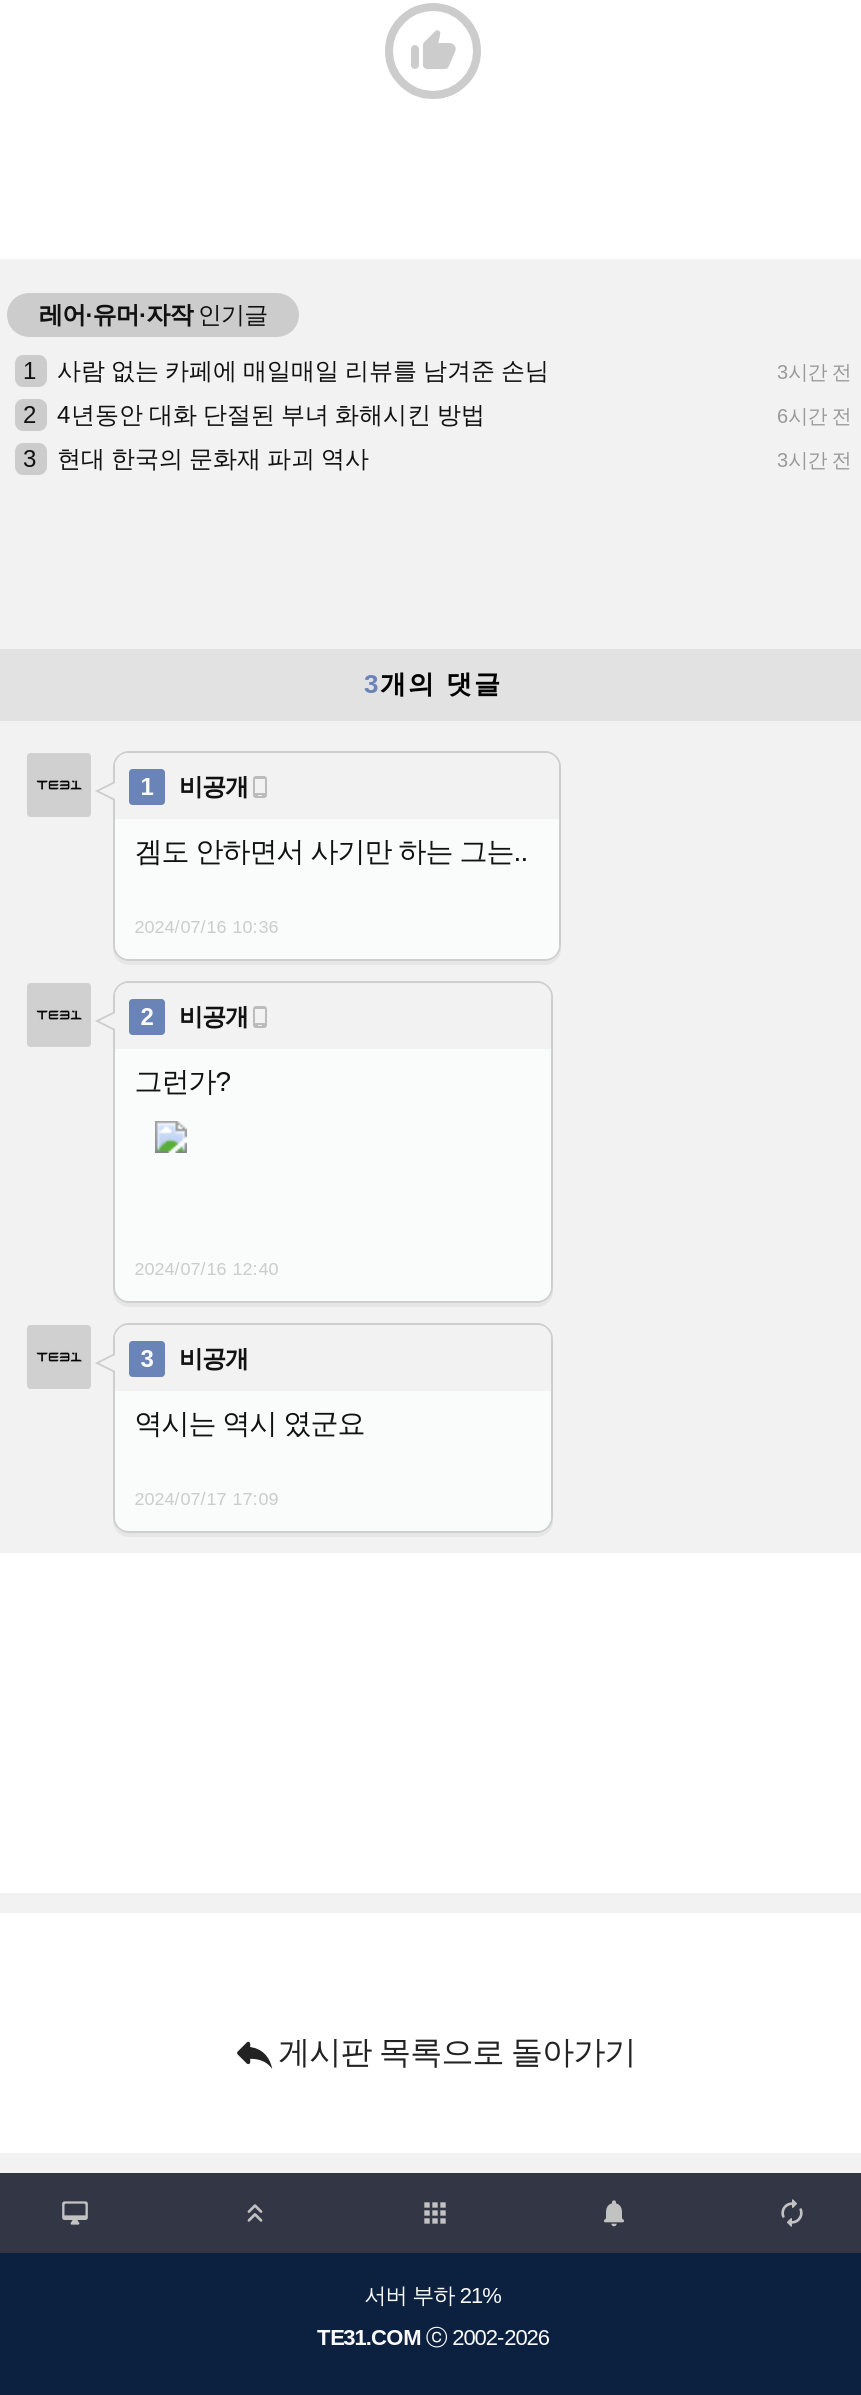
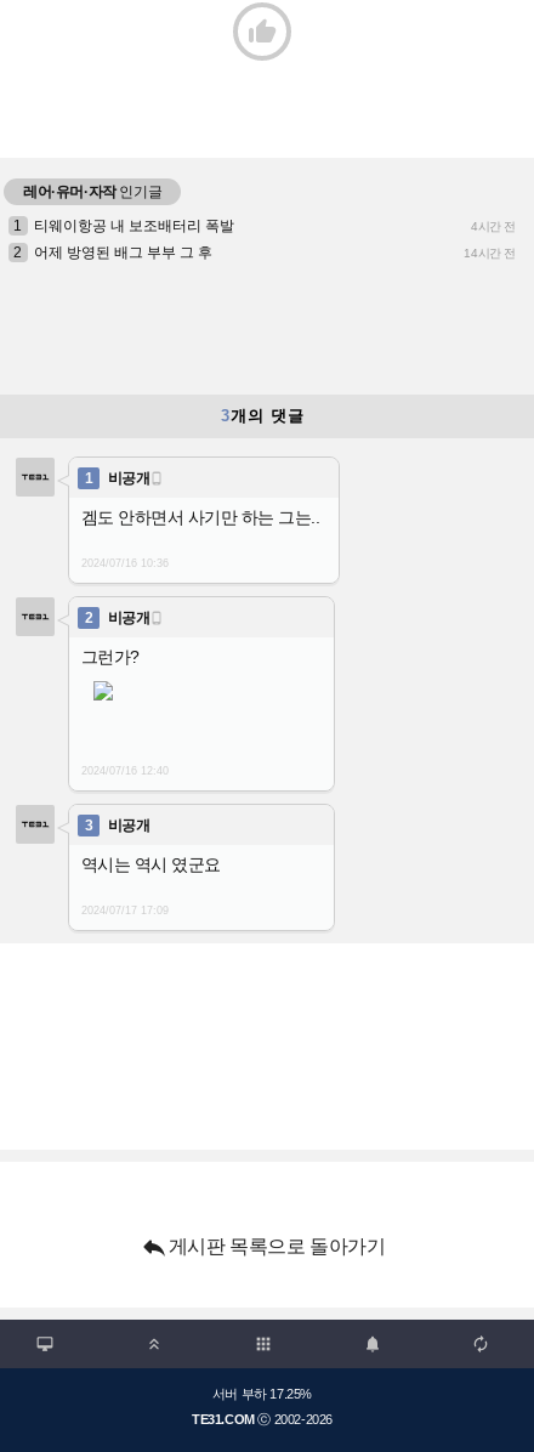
[57,356,851,384] 사람 없는 카페에 매일매일 리뷰를 남겨준 손님 | 3시간 전 -> [34,217,516,234] 티웨이항공 내 보조배터리 폭발 | 4시간 전
[23,400,851,472] 4년동안 대화 단절된 부녀 화해시킨 방법 | 6시간 전 | 3 | 현대 한국의 문화재 파괴 역사 | 3시간 전 -> [34,243,516,260] 어제 방영된 배그 부부 그 후 | 14시간 전
[365,2283,501,2307] 서버 부하 21% -> [212,1386,312,1401] 서버 부하 17.25%

